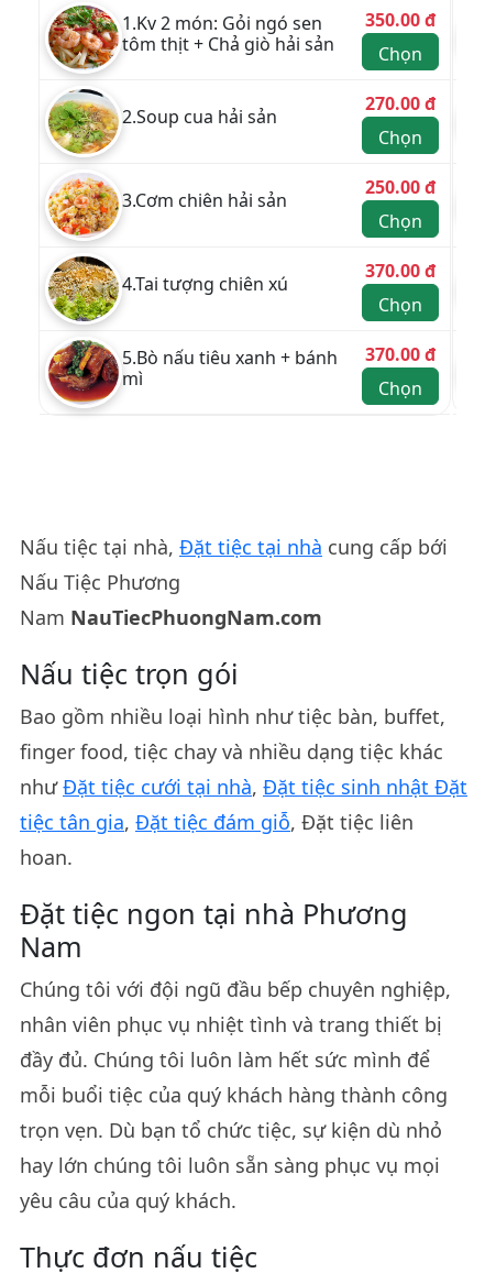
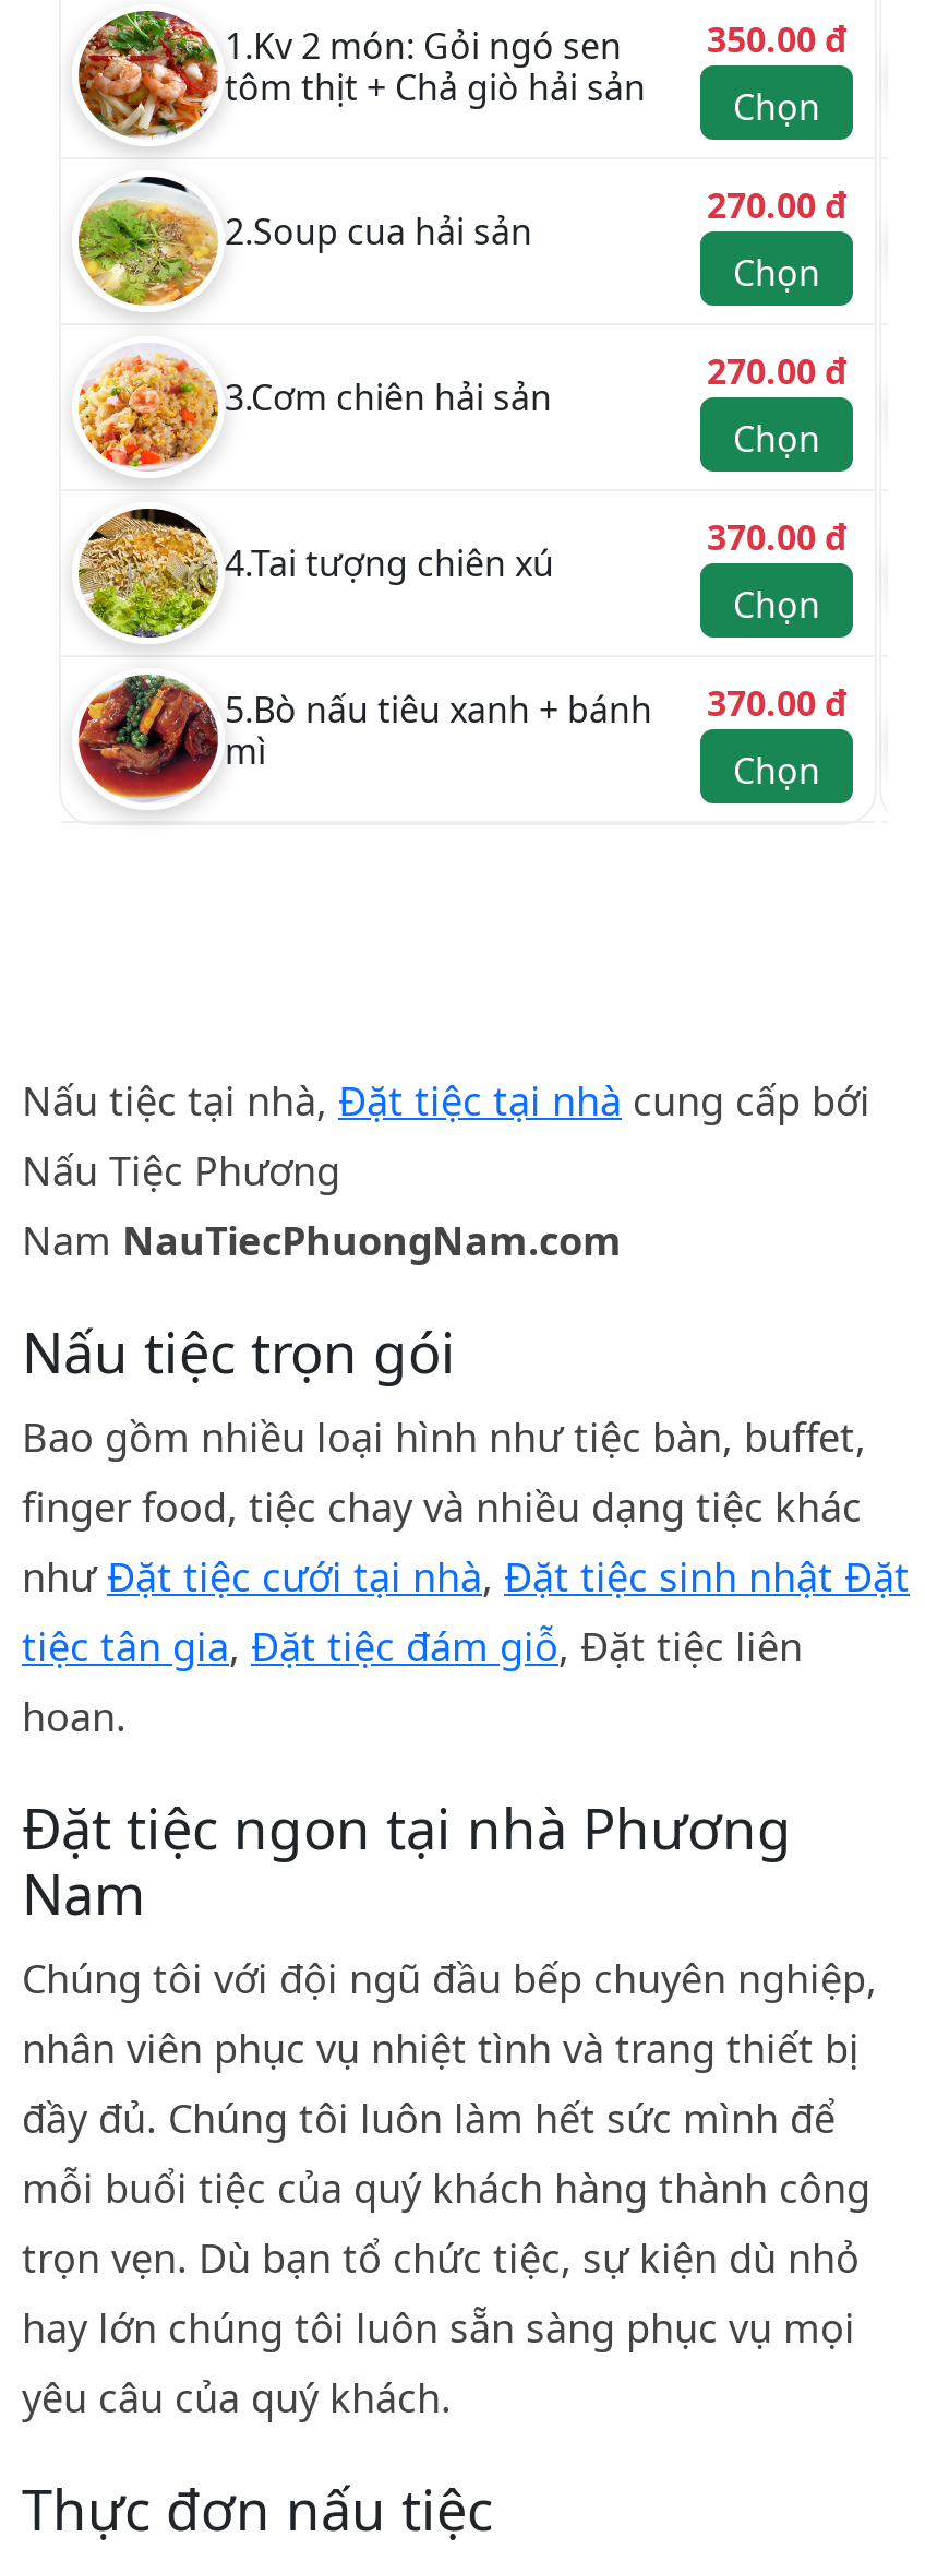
[365,174,436,199] 250.00 đ -> [707,346,846,394] 270.00 đ

